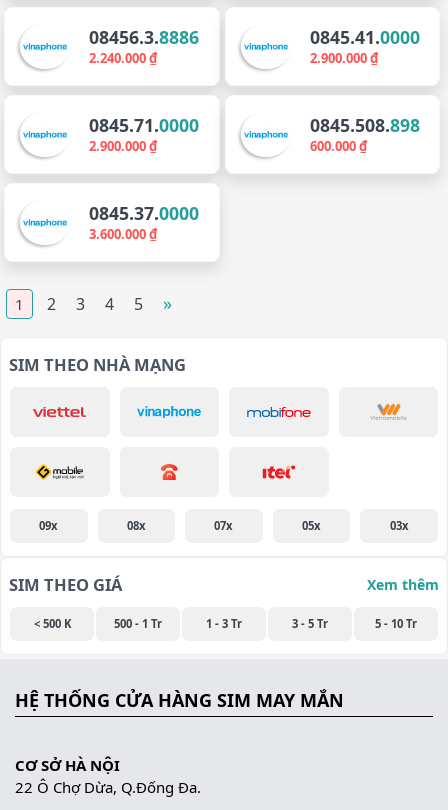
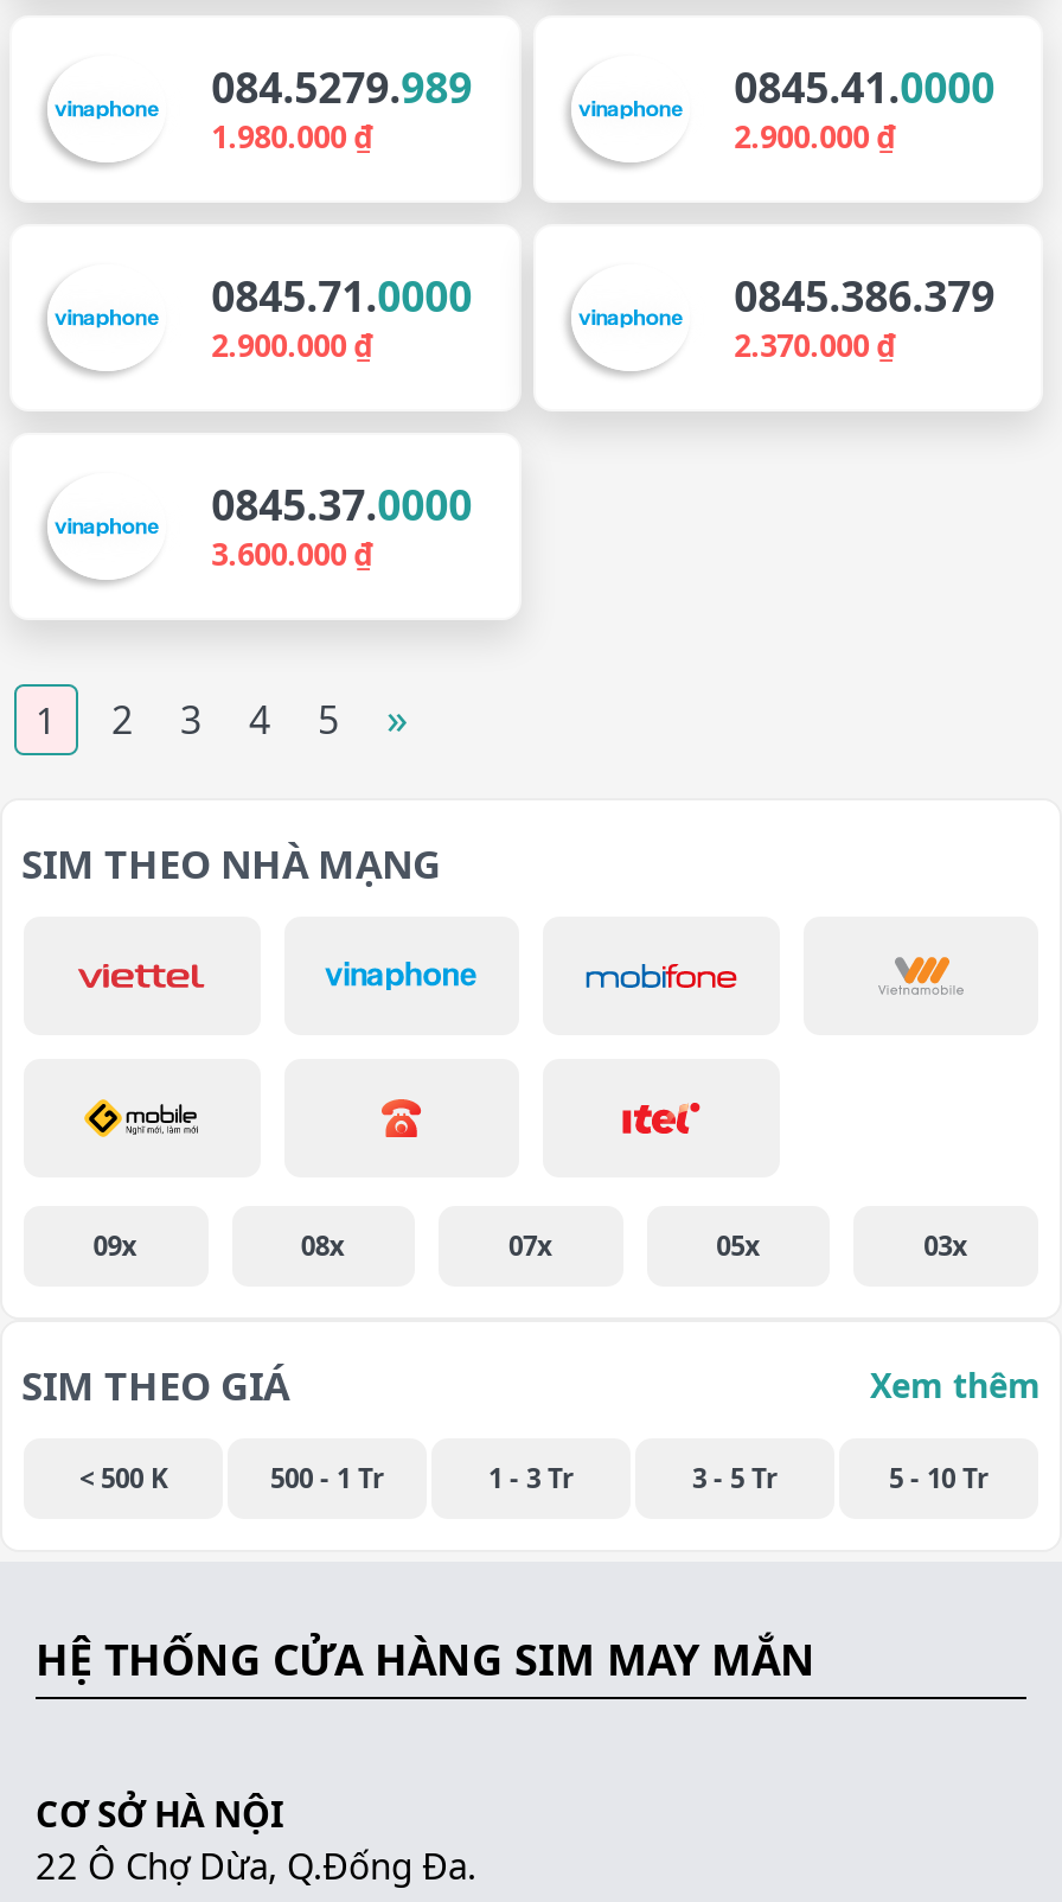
[89,25,199,49] 08456.3.8886 -> [211,59,472,116] 084.5279.989
[89,49,157,67] 2.240.000 ₫ -> [211,116,372,158] 1.980.000 ₫
[310,113,420,155] 0845.508.898 | 600.000 ₫ -> [734,268,995,367] 0845.386.379 | 2.370.000 ₫

